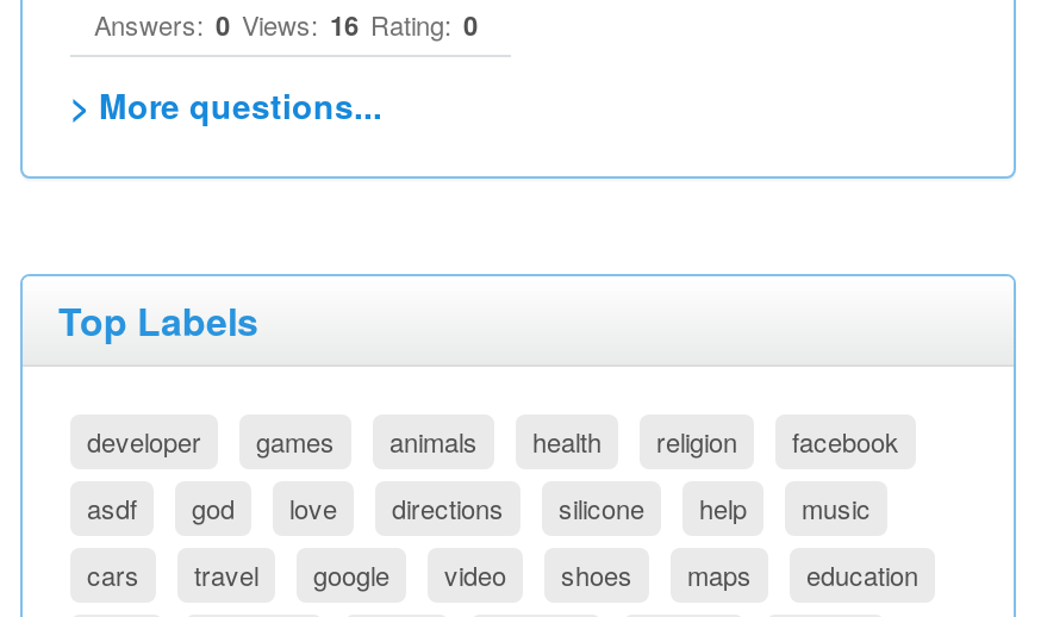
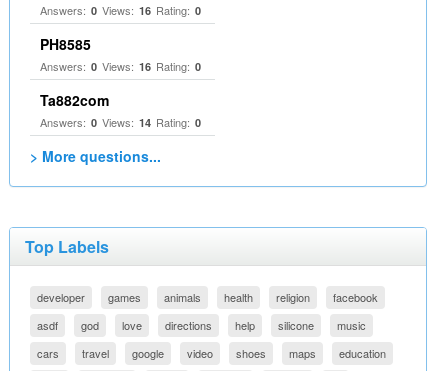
none -> [40,34,201,130] PH8585 | Answers: 0 Views: 16 Rating: 0 | Ta882com | Answers: 0 Views: 14 Rating: 0
moved [559,488,644,526] -> [278,317,314,333]: silicone

